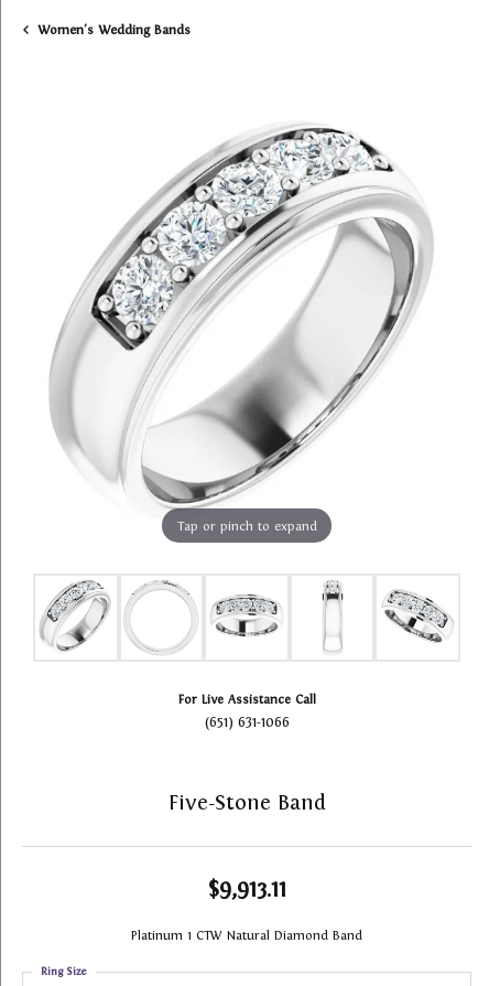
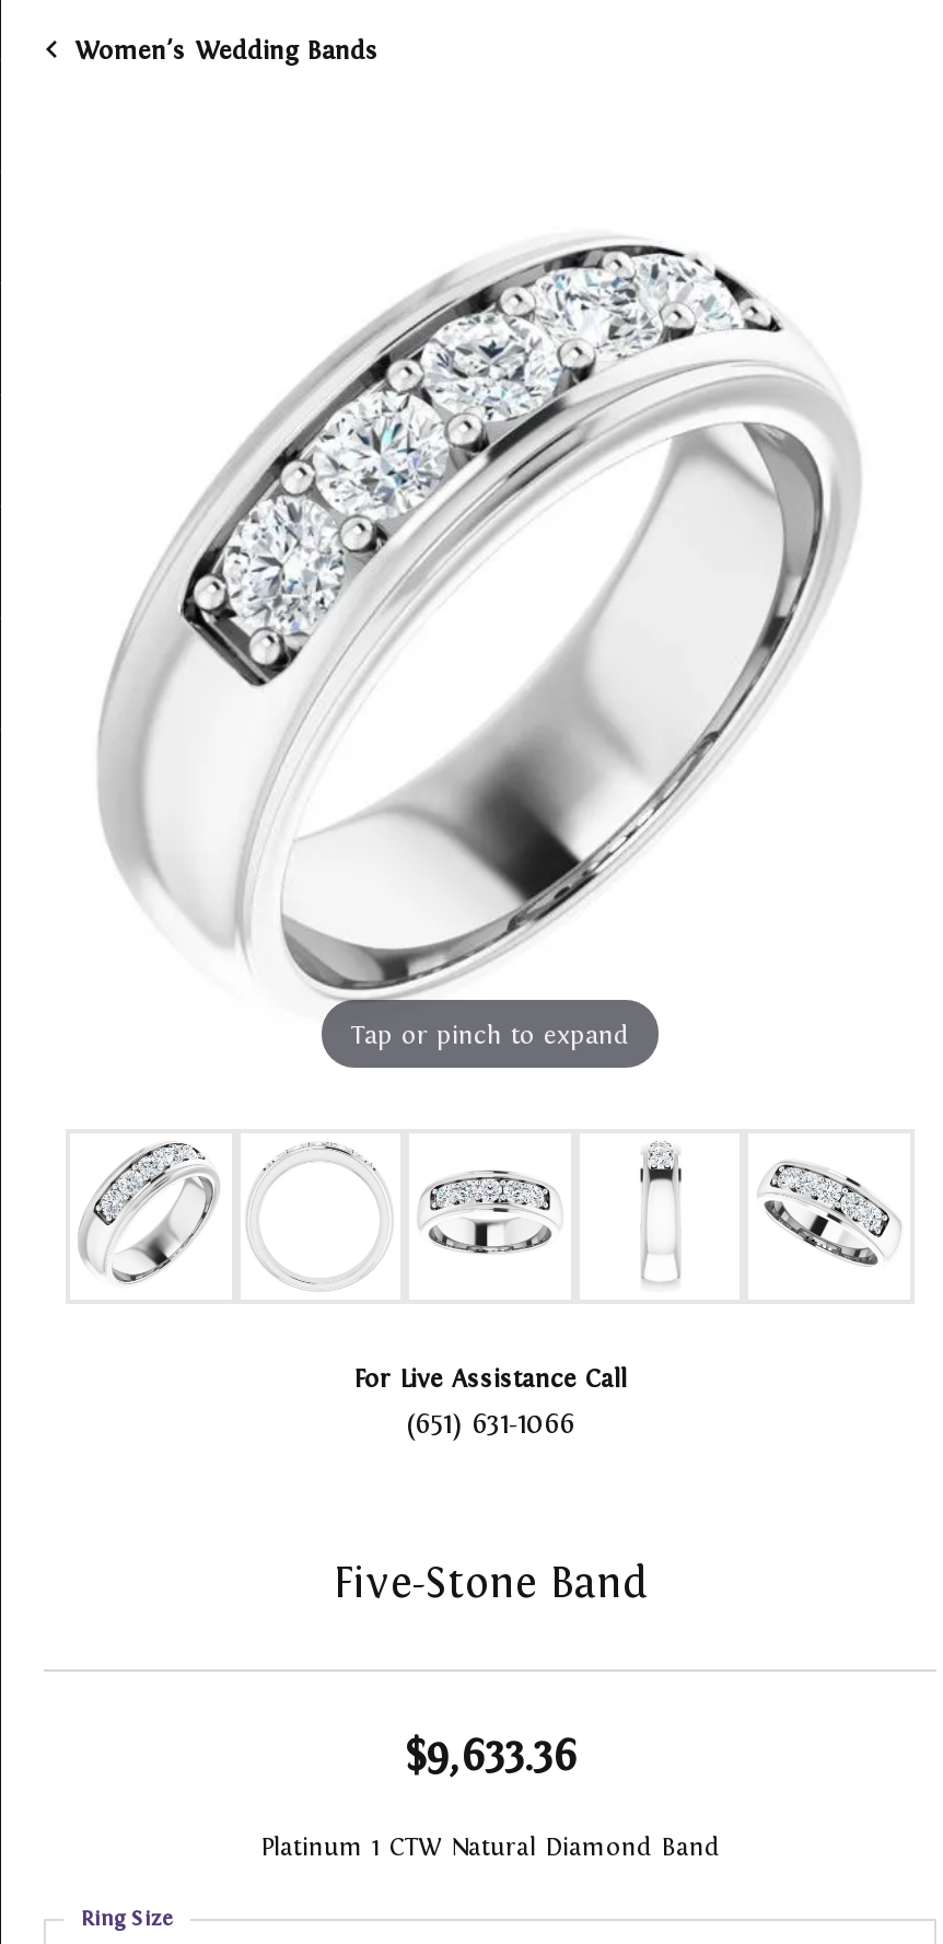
[208,876,286,901] $9,913.11 -> [404,1728,577,1779] $9,633.36

